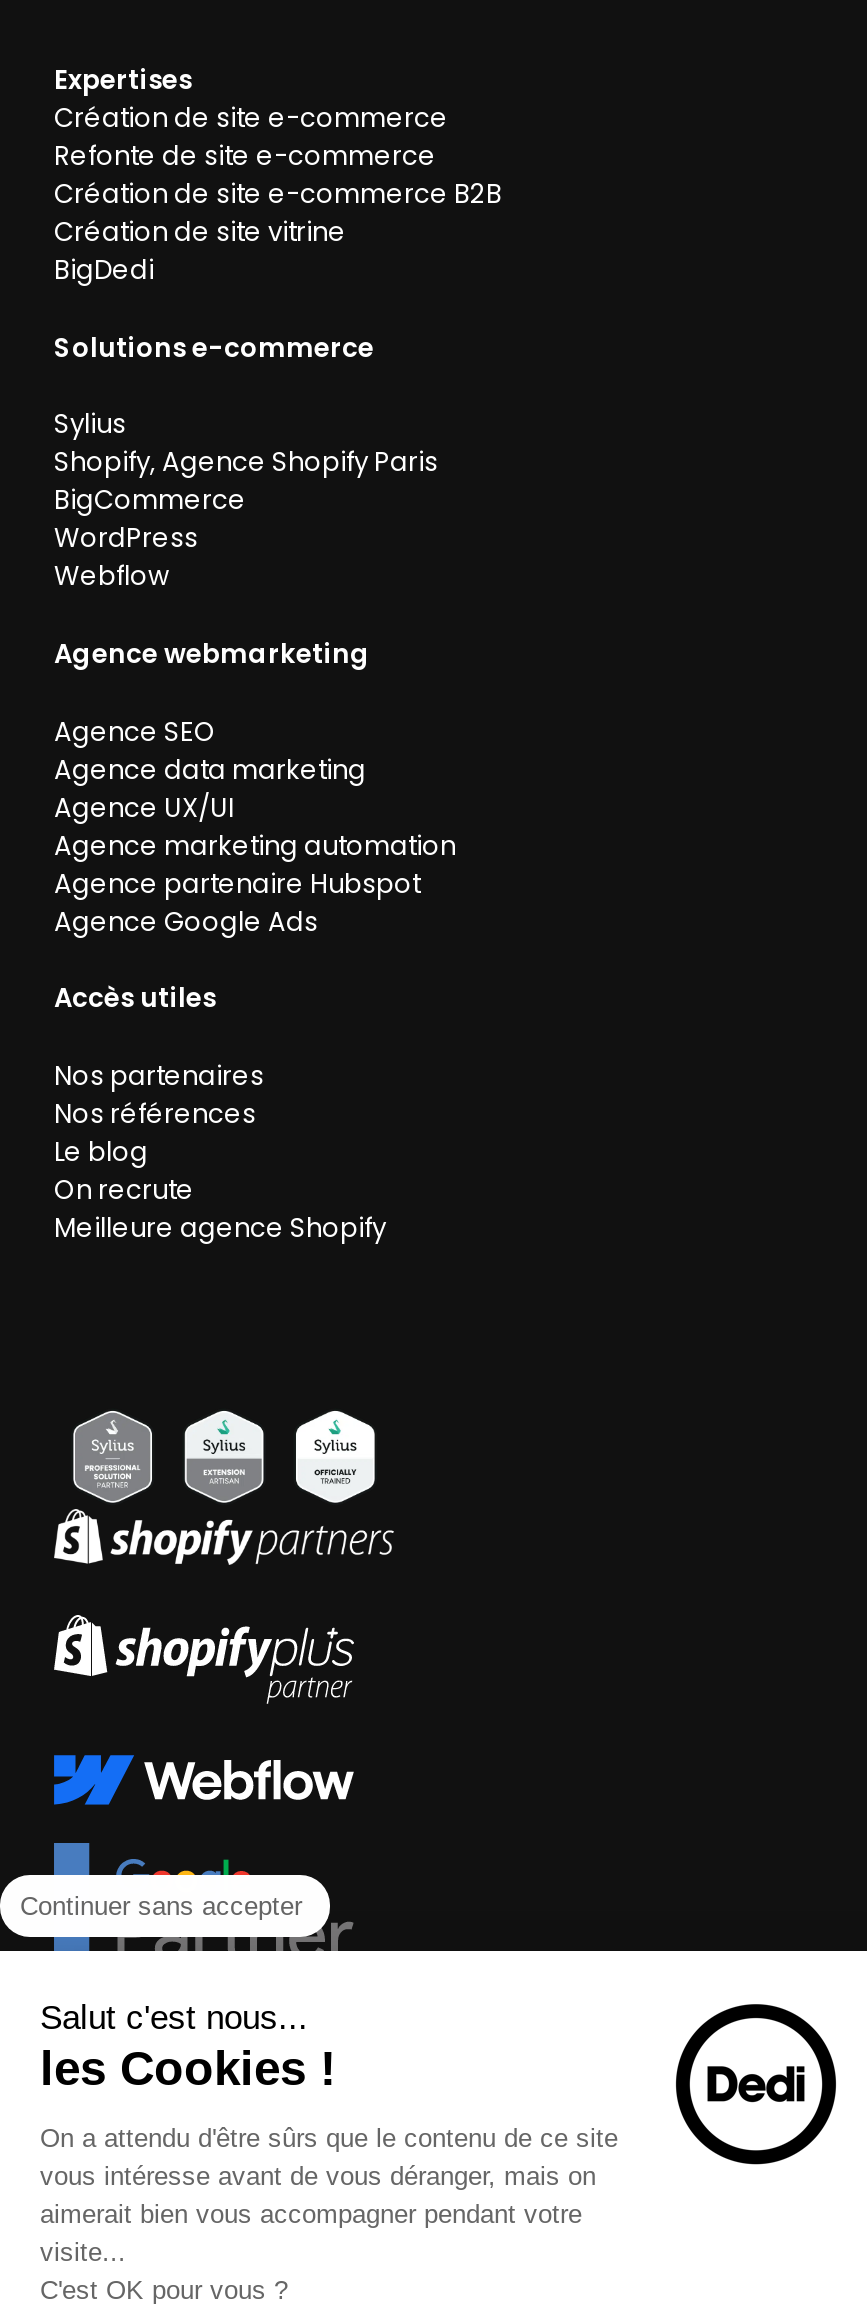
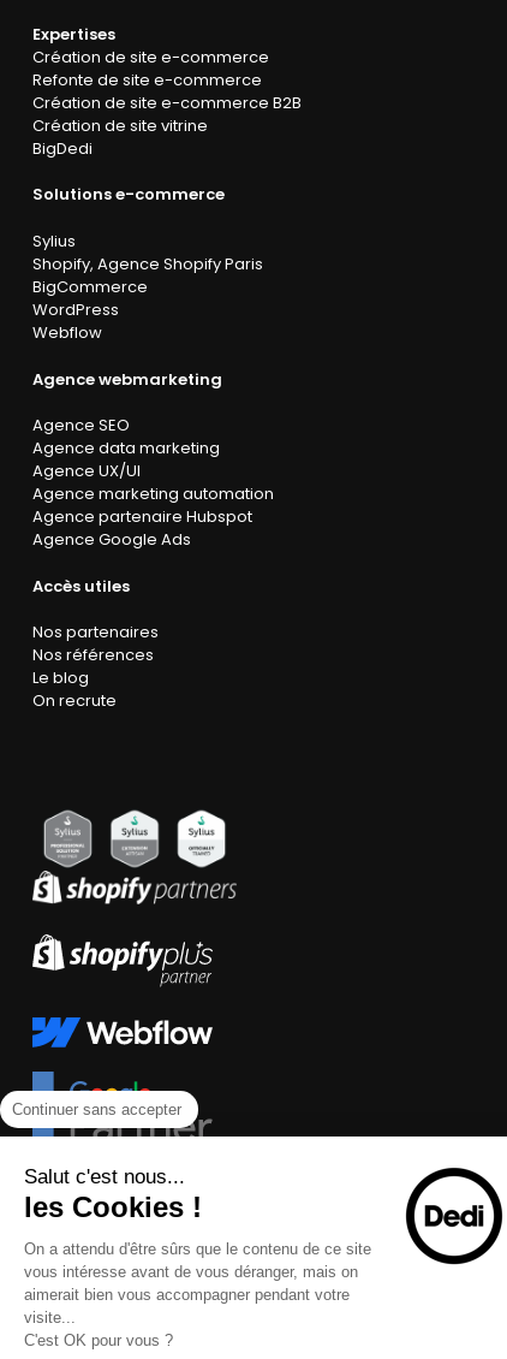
[54,1209,386,1247] Meilleure agence Shopify -> none

